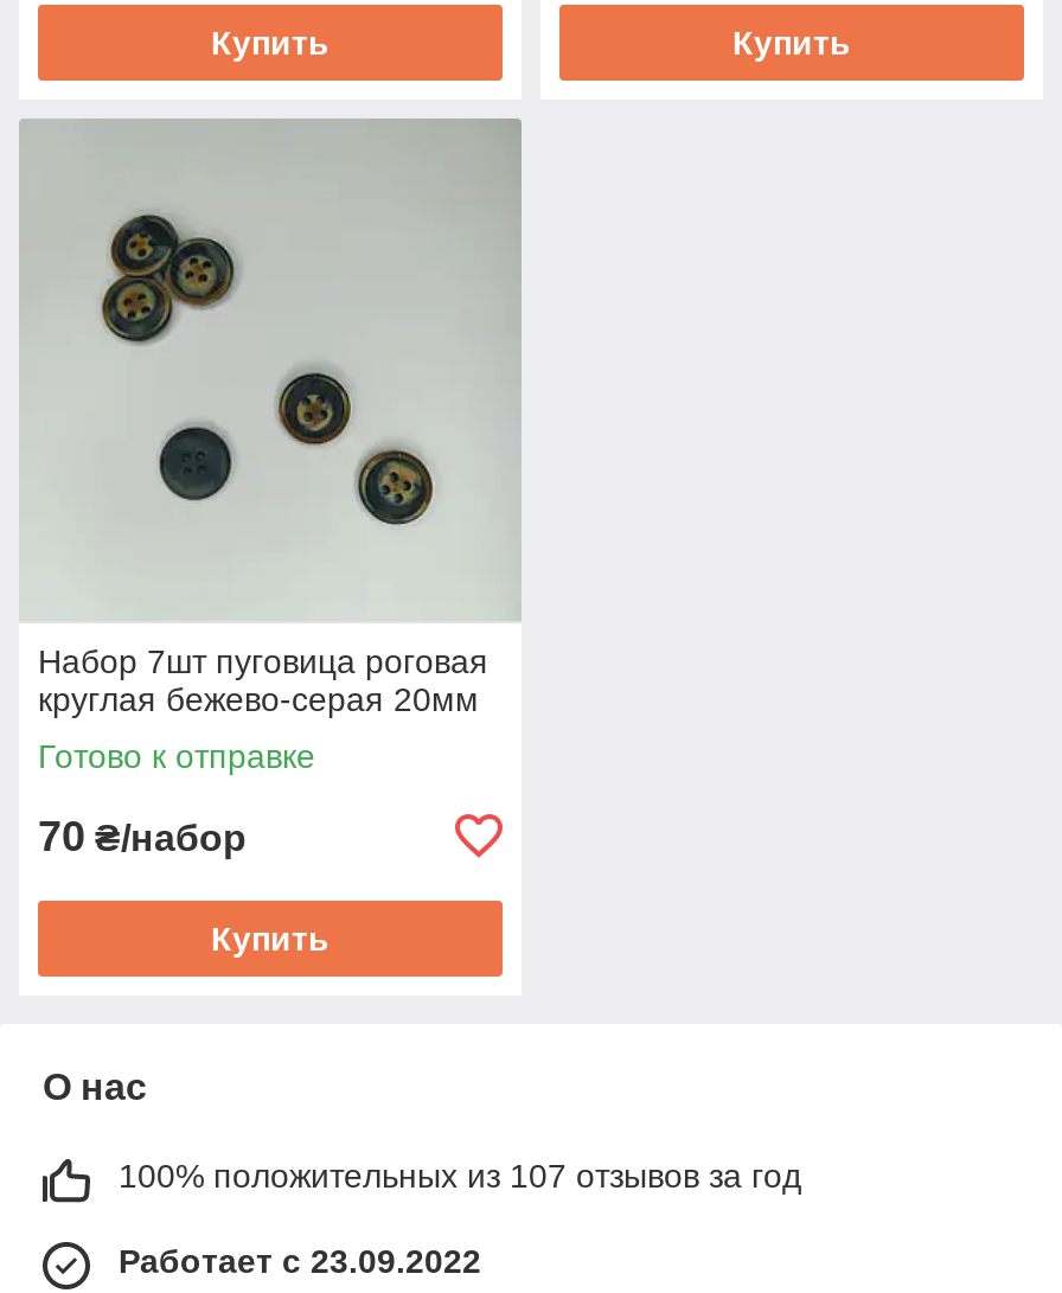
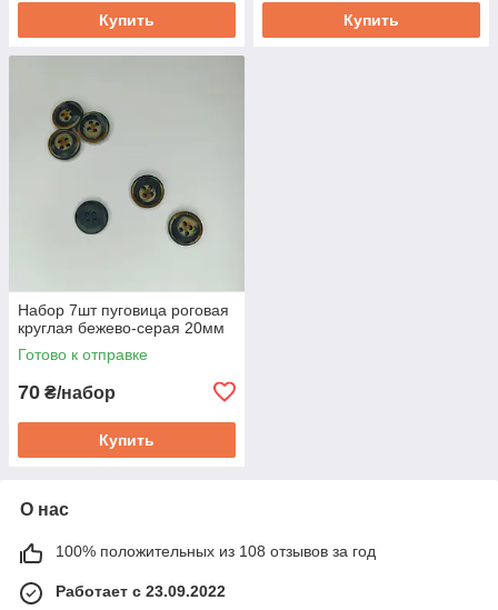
[119,1156,801,1194] 100% положительных из 107 отзывов за год -> [56,542,376,560] 100% положительных из 108 отзывов за год

